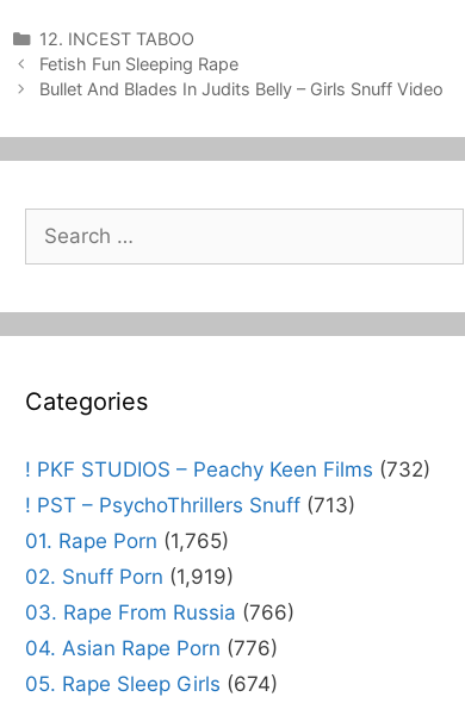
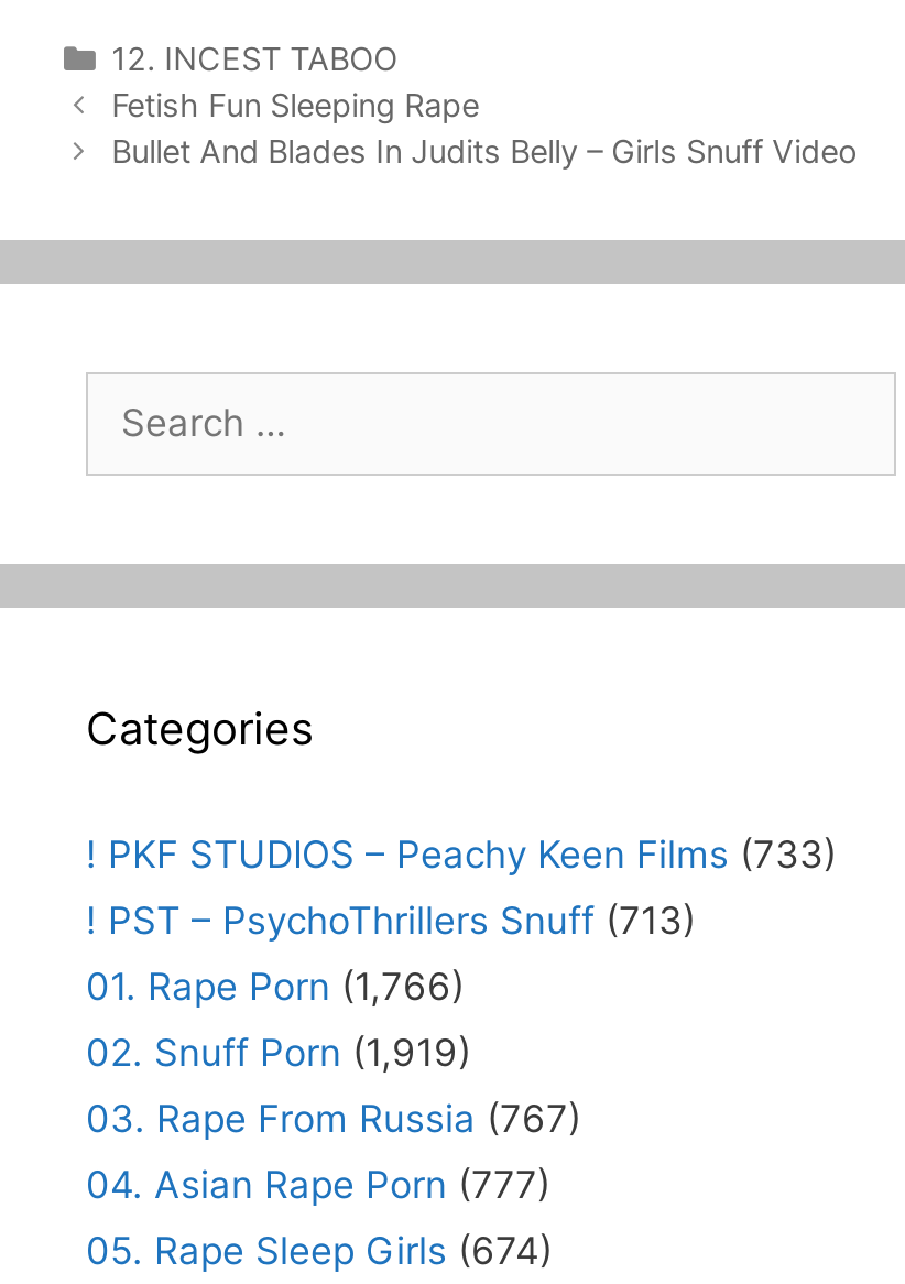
[25,457,430,481] ! PKF STUDIOS – Peachy Keen Films (732) -> [86,832,837,876] ! PKF STUDIOS – Peachy Keen Films (733)
[25,529,229,553] 01. Rape Porn (1,765) -> [86,964,465,1008] 01. Rape Porn (1,766)
[25,600,294,624] 03. Rape From Russia (766) -> [86,1097,581,1141] 03. Rape From Russia (767)
[25,636,278,660] 04. Asian Rape Porn (776) -> [86,1163,550,1207] 04. Asian Rape Porn (777)

